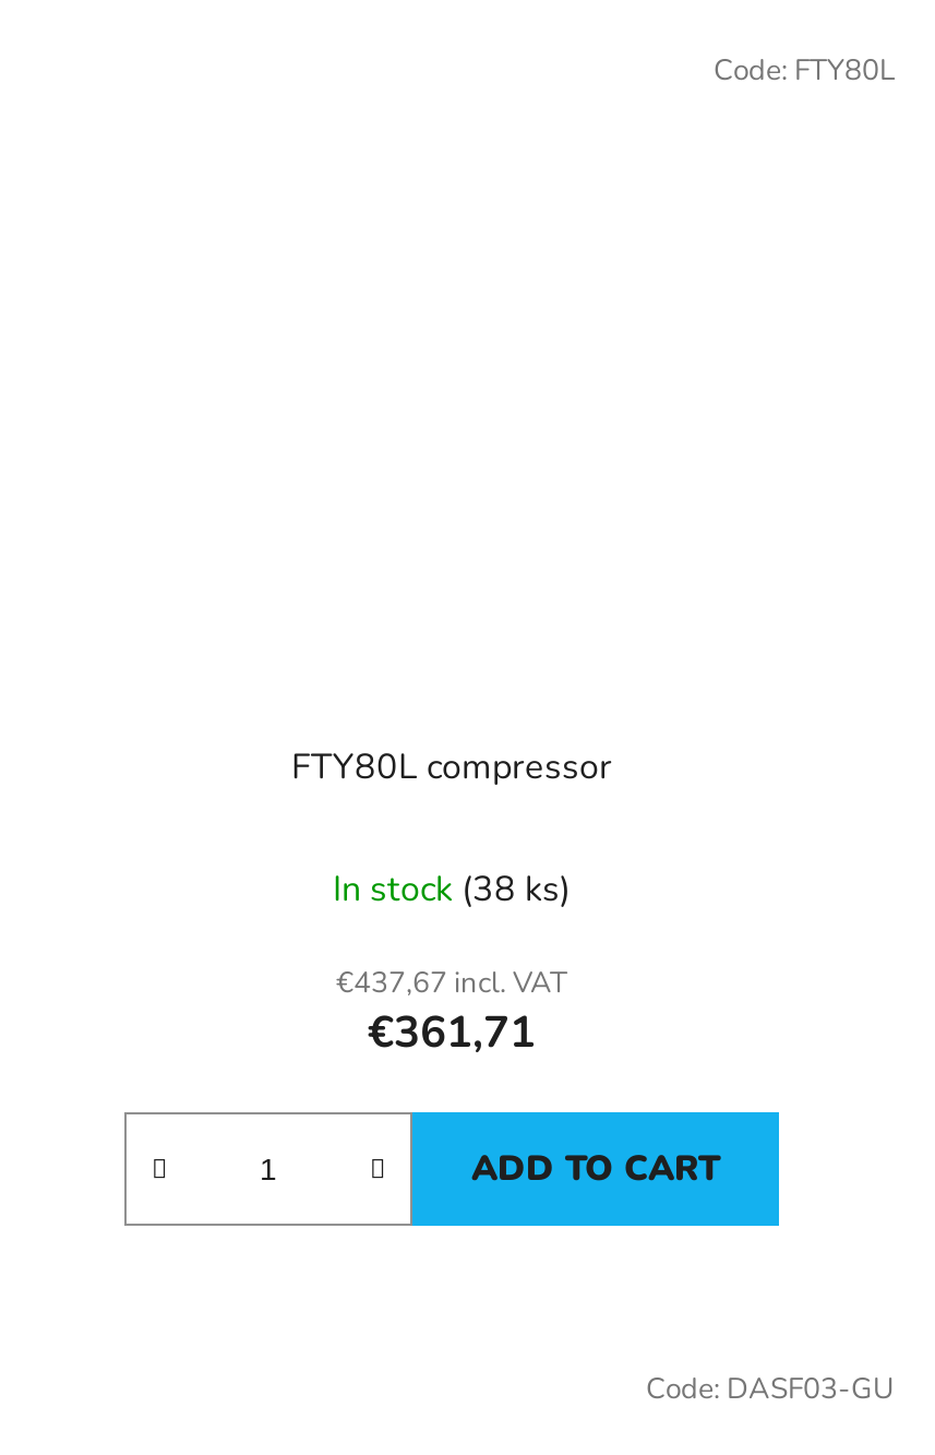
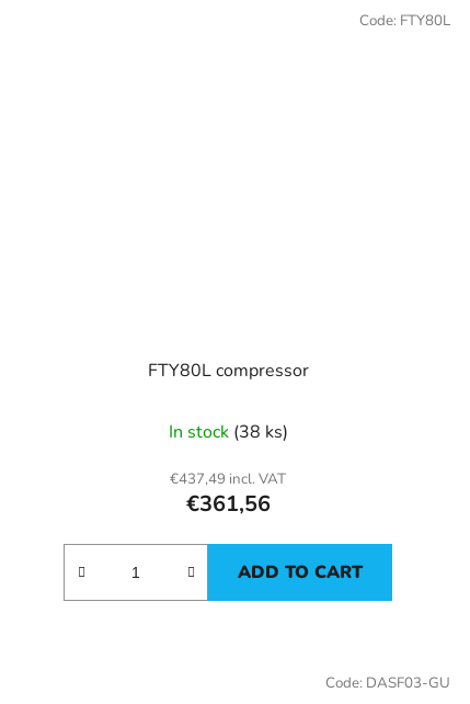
[336,964,567,1004] €437,67 incl. VAT -> [170,470,286,489] €437,49 incl. VAT
[368,1004,536,1063] €361,71 -> [186,489,270,519] €361,56

